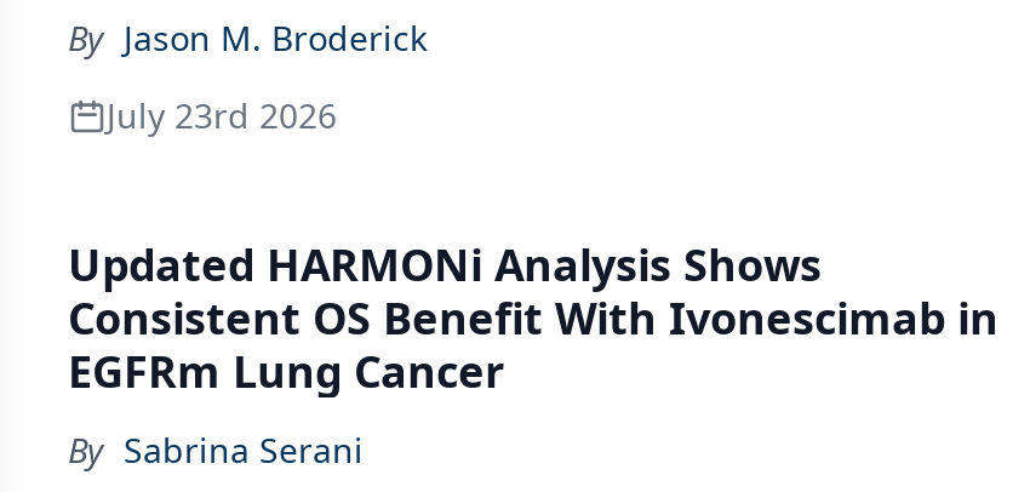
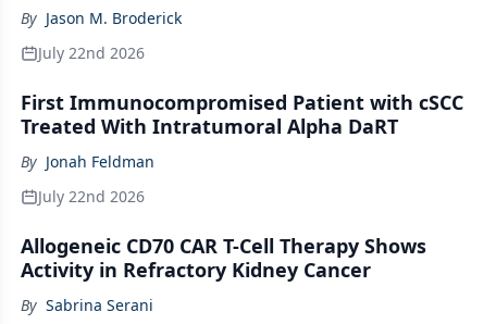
[68,92,998,400] July 23rd 2026 | Updated HARMONi Analysis Shows | Consistent OS Benefit With Ivonescimab in | EGFRm Lung Cancer -> [21,42,463,283] July 22nd 2026 | First Immunocompromised Patient with cSCC | Treated With Intratumoral Alpha DaRT | By Jonah Feldman | July 22nd 2026 | Allogeneic CD70 CAR T-Cell Therapy Shows | Activity in Refractory Kidney Cancer

